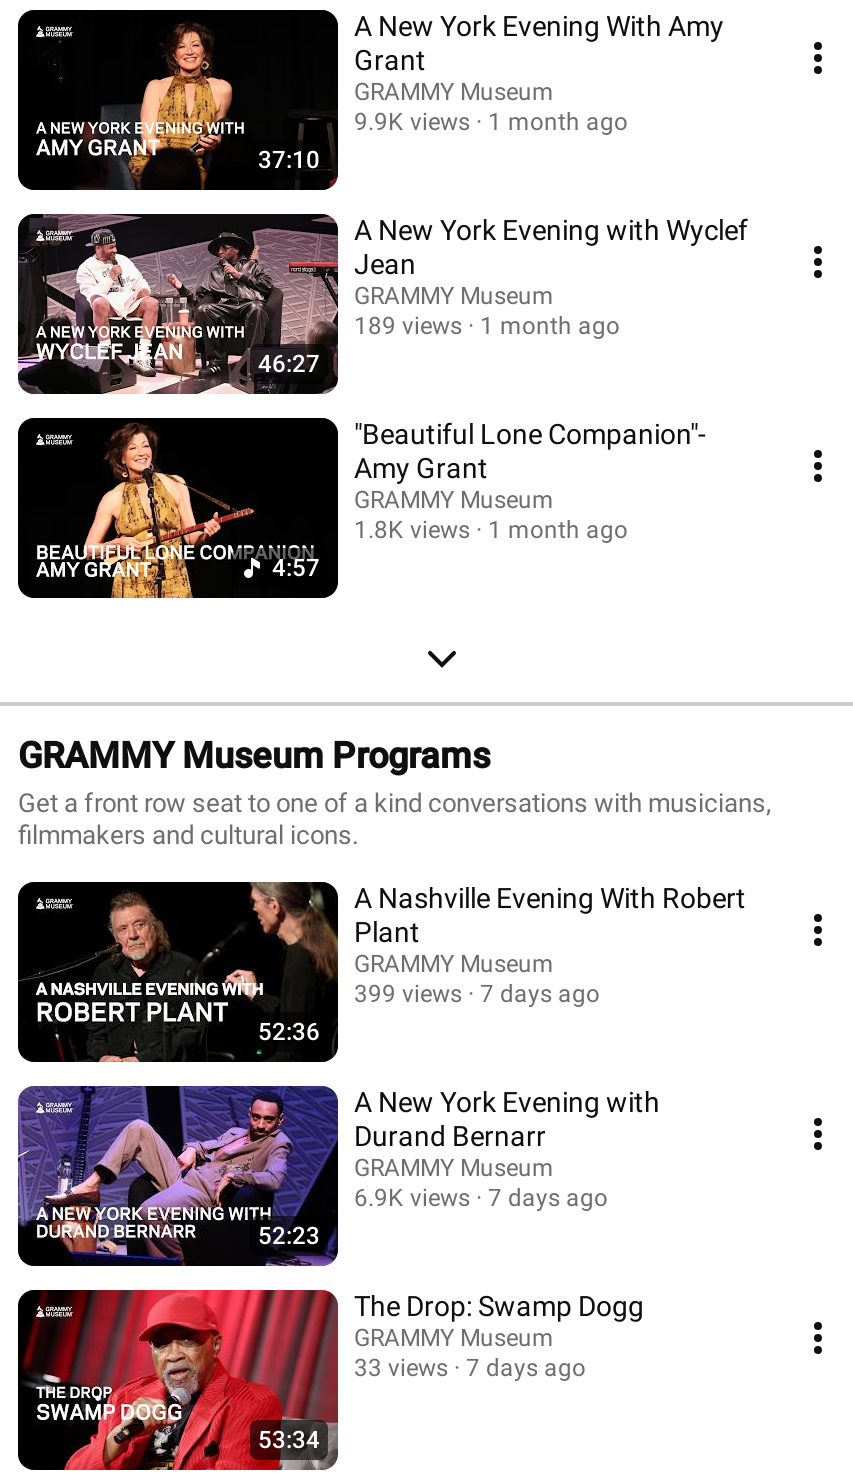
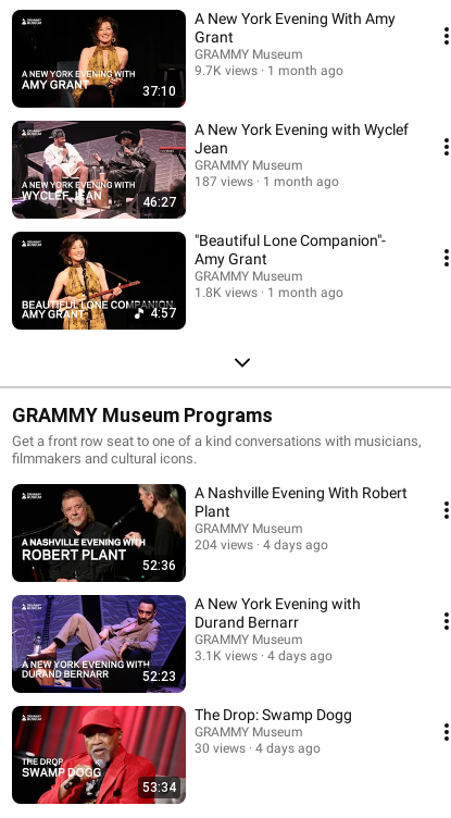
[354,107,628,135] 9.9K views 1 month ago -> [195,63,343,78] 9.7K views 1 month ago
[354,311,620,339] 189 views 1 month ago -> [195,173,339,189] 187 views 1 month ago
[354,979,462,1007] 399 views -> [195,537,253,552] 204 views
[480,979,600,1007] 7 days ago -> [263,537,328,552] 4 days ago
[354,1183,470,1211] 6.9K views -> [195,648,258,663] 3.1K views
[488,1183,608,1211] 7 days ago -> [267,648,333,663] 4 days ago
[354,1353,448,1381] 33 views -> [195,740,246,755] 30 views
[466,1353,586,1381] 7 days ago -> [255,740,321,755] 4 days ago

